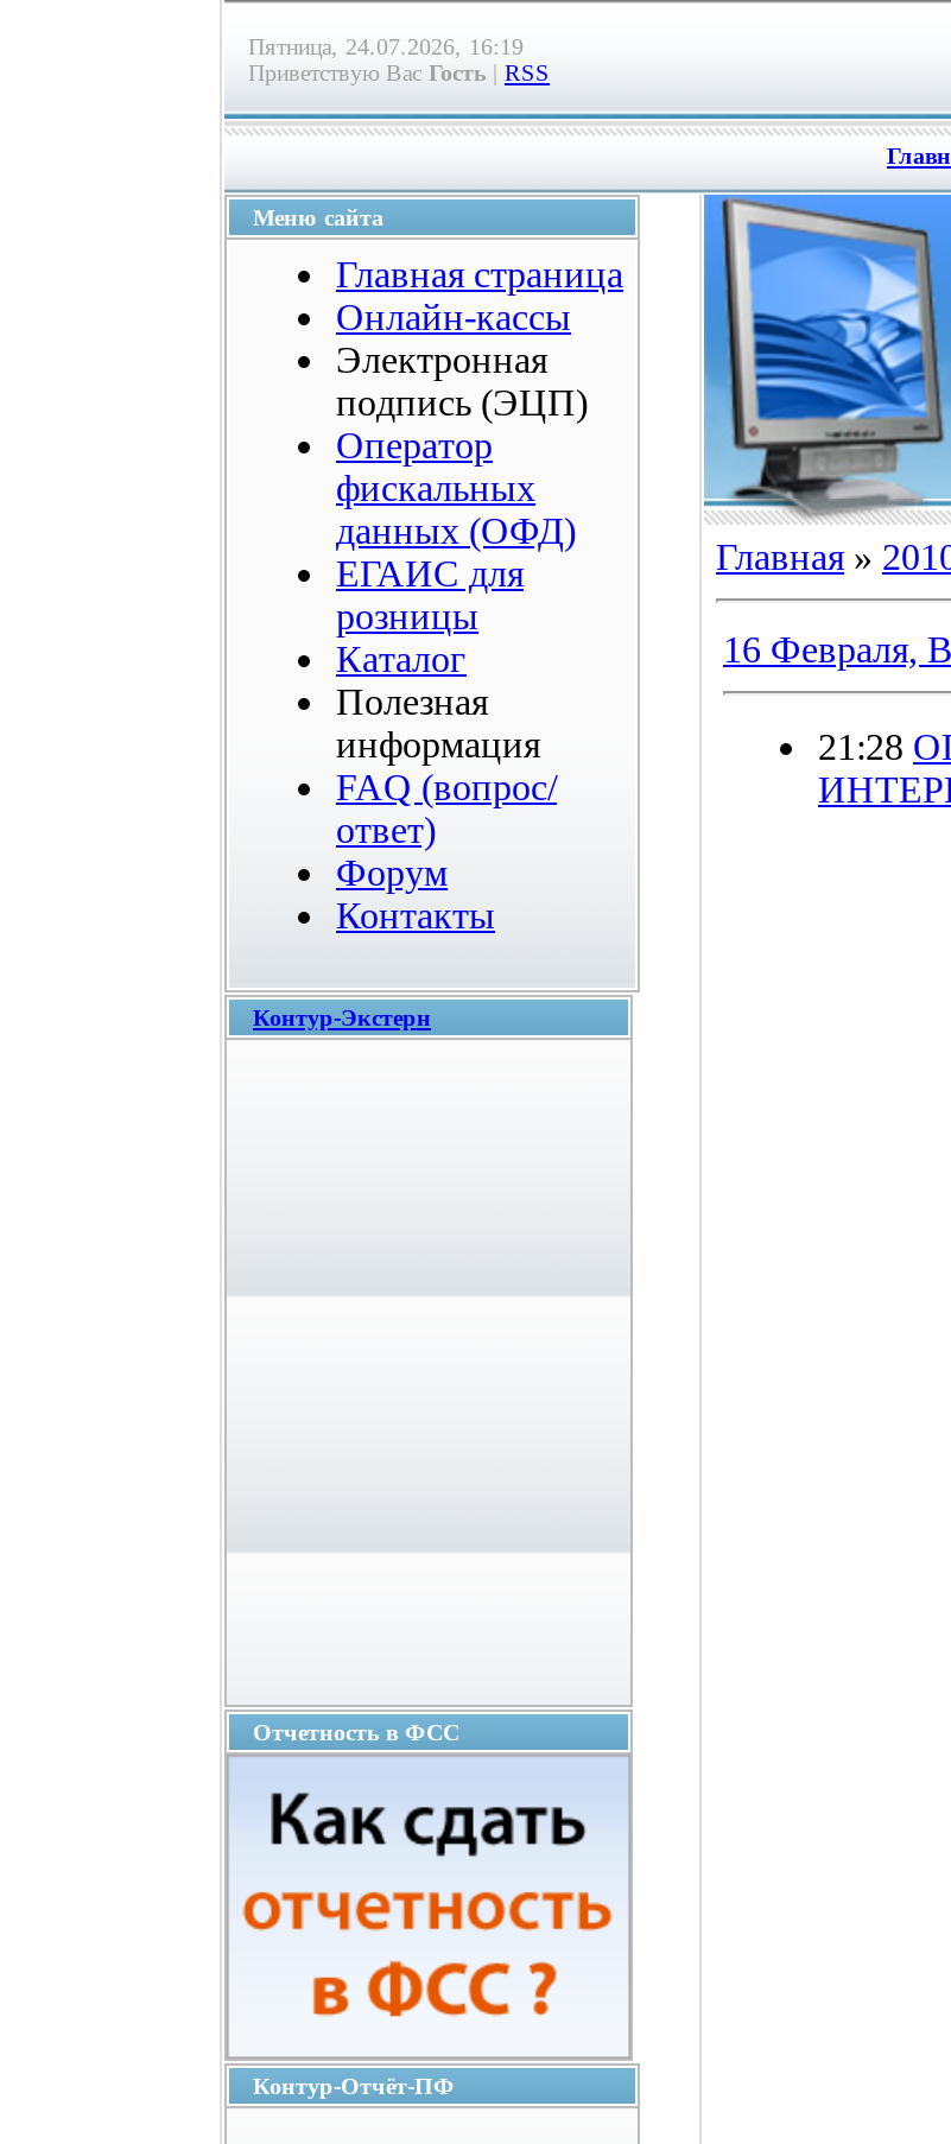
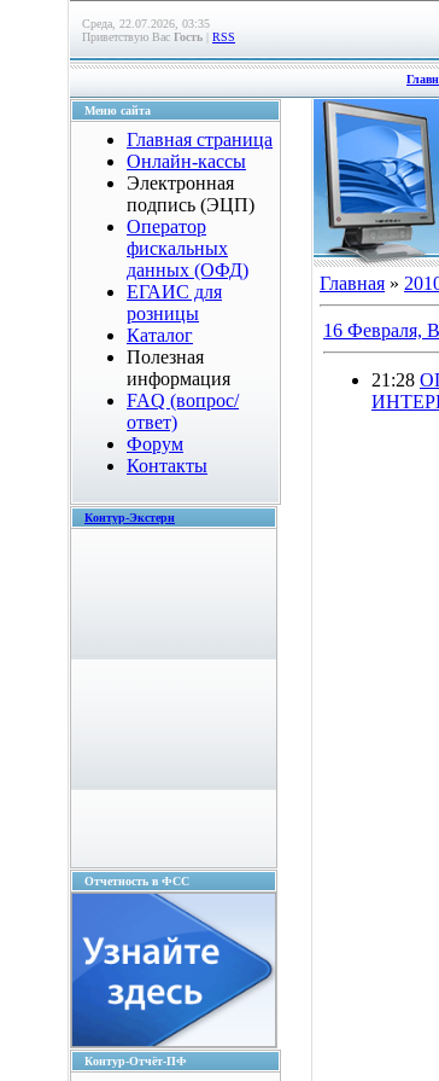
[248,33,524,59] Пятница, 24.07.2026, 16:19 -> [82,17,210,30] Среда, 22.07.2026, 03:35
[229,1757,628,2056] [image] -> [71,893,274,1047] [image]

